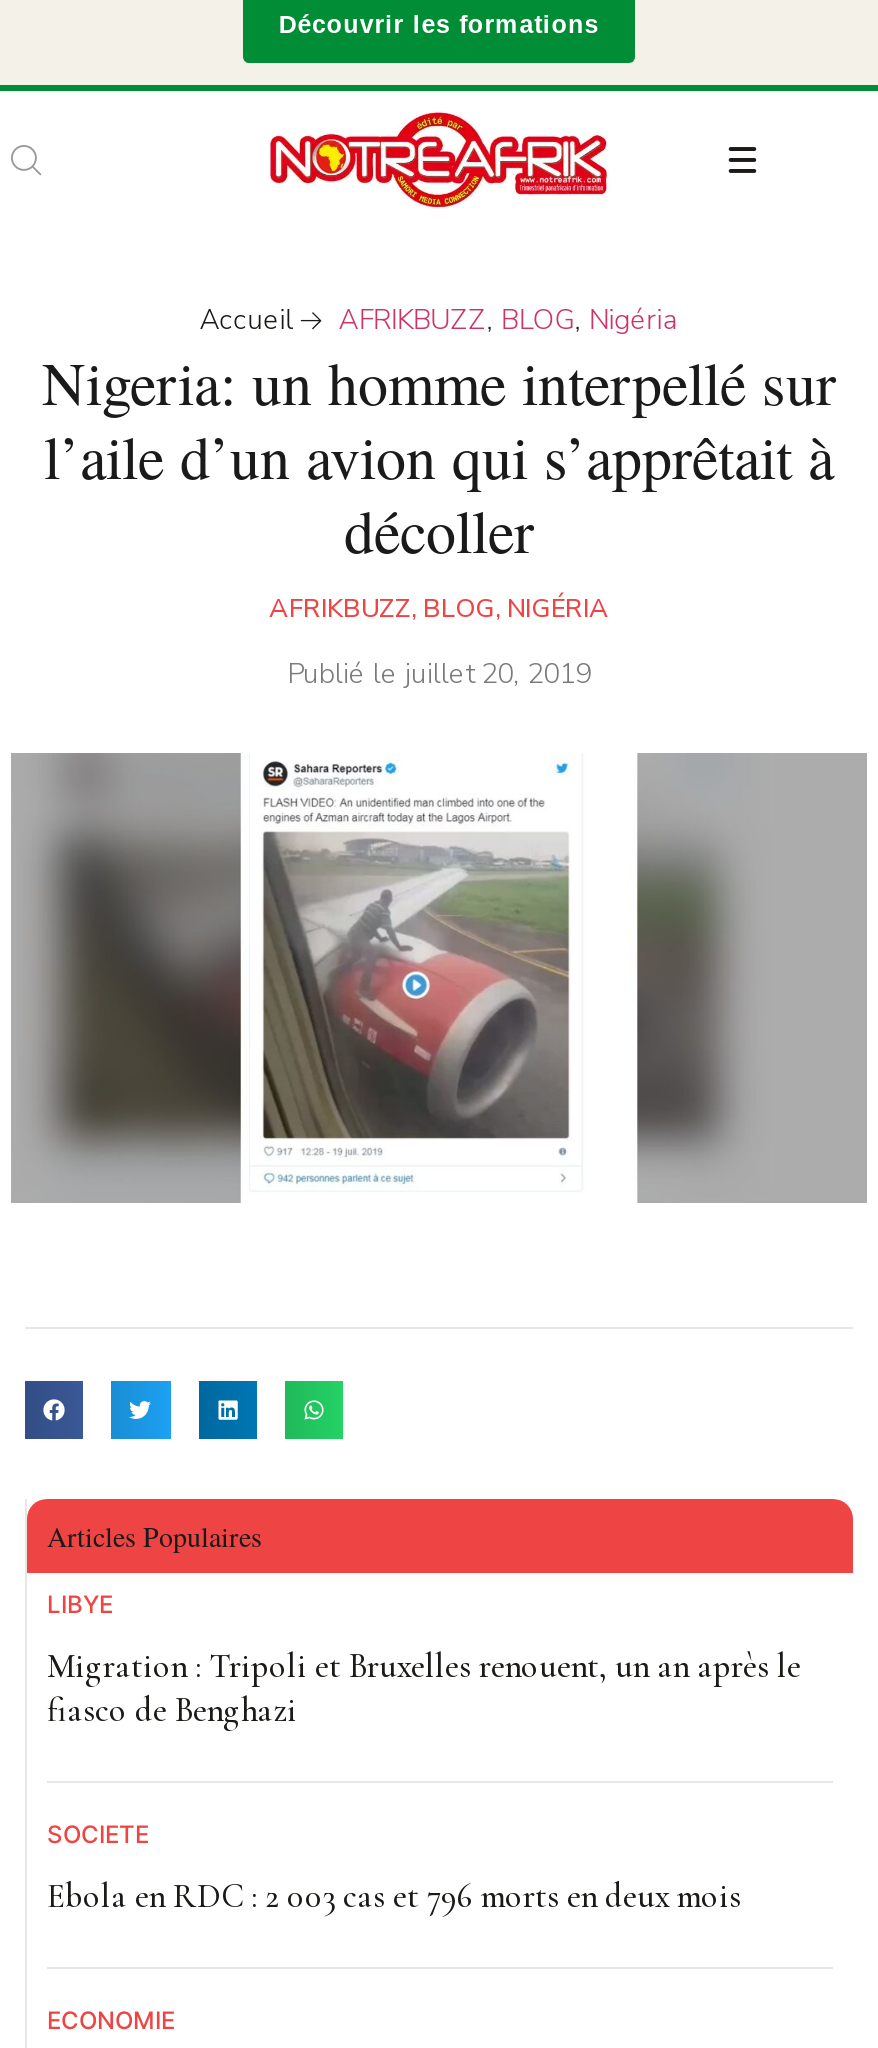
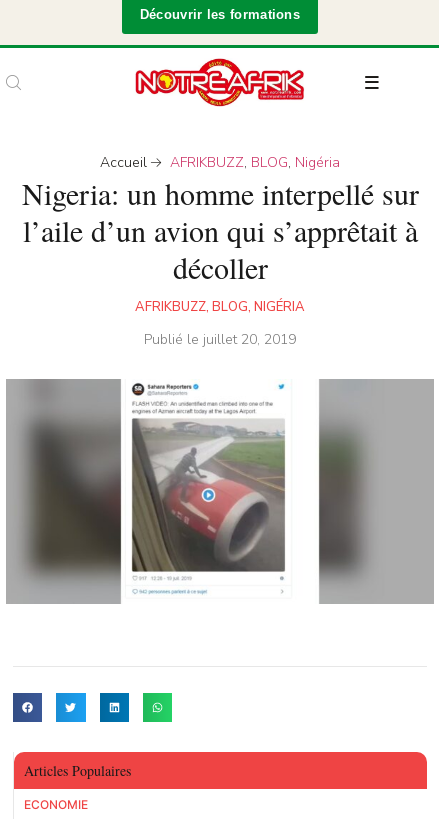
[47,1589,801,1917] LIBYE | Migration : Tripoli et Bruxelles renouent, un an après le | fiasco de Benghazi | SOCIETE | Ebola en RDC : 2 003 cas et 796 morts en deux mois -> none

